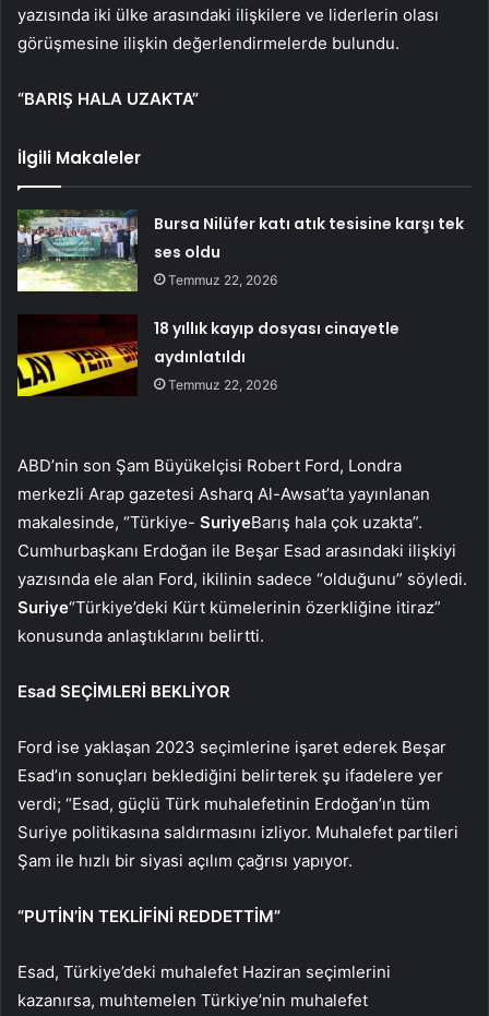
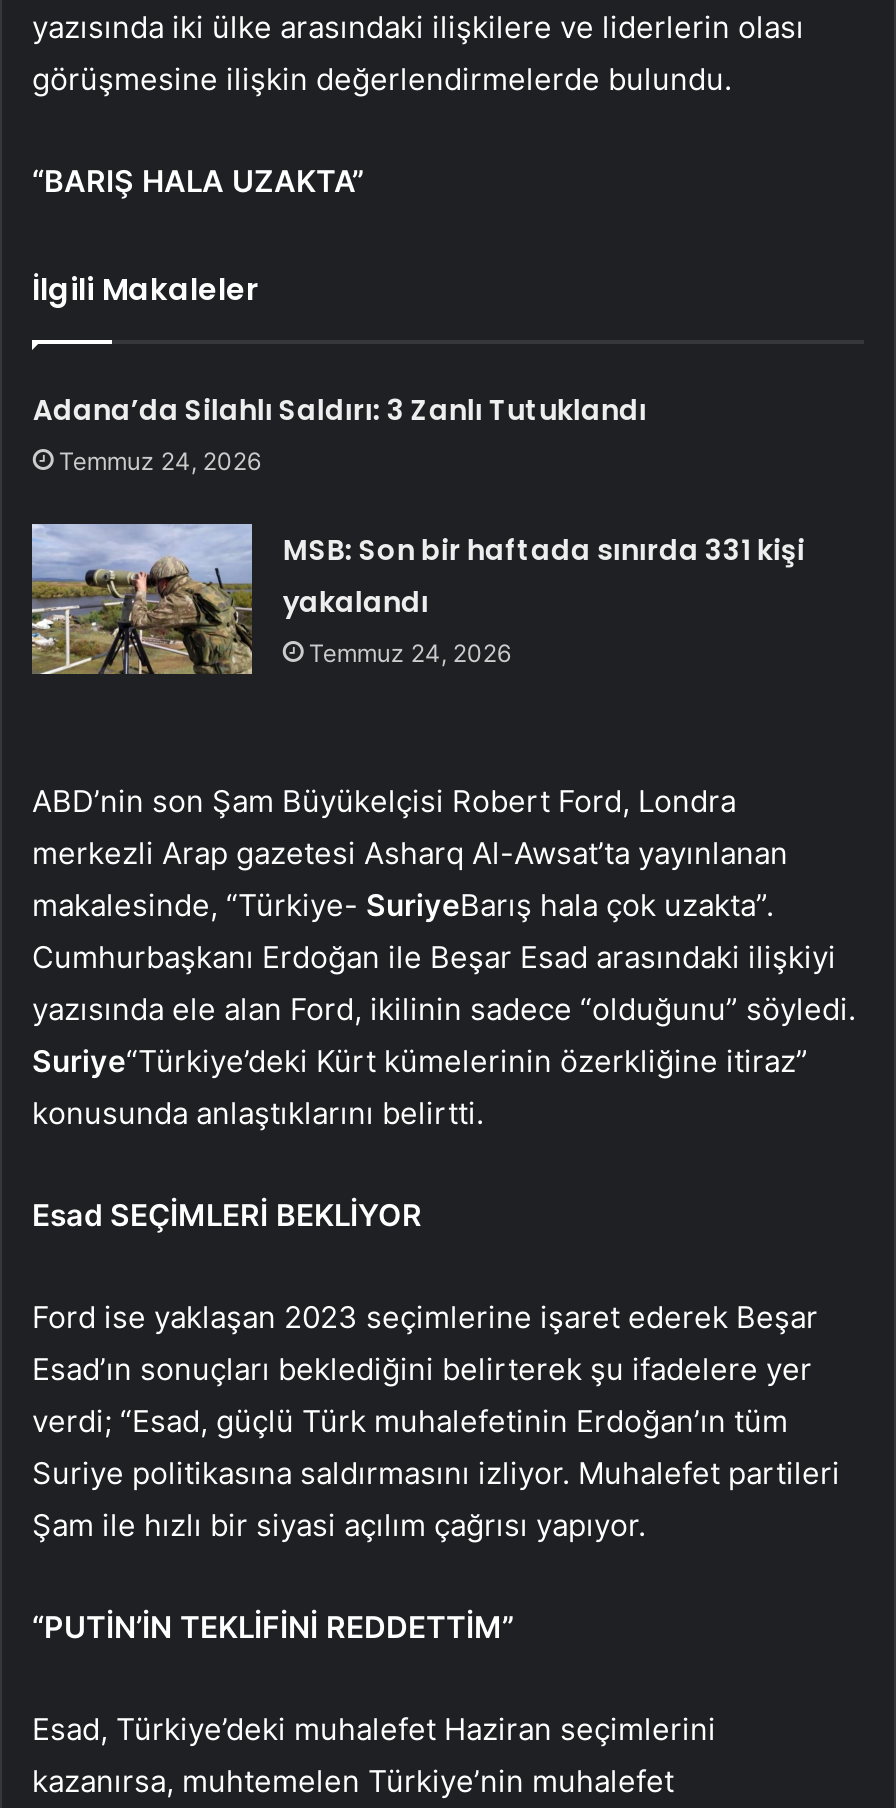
[154,212,464,288] Bursa Nilüfer katı atık tesisine karşı tek | ses oldu | Temmuz 22, 2026 -> [33,389,647,475] Adana’da Silahlı Saldırı: 3 Zanlı Tutuklandı | Temmuz 24, 2026
[16,314,400,397] [image] | 18 yıllık kayıp dosyası cinayetle | aydınlatıldı | Temmuz 22, 2026 -> [30,522,805,676] [image] | MSB: Son bir haftada sınırda 331 kişi | yakalandı | Temmuz 24, 2026

